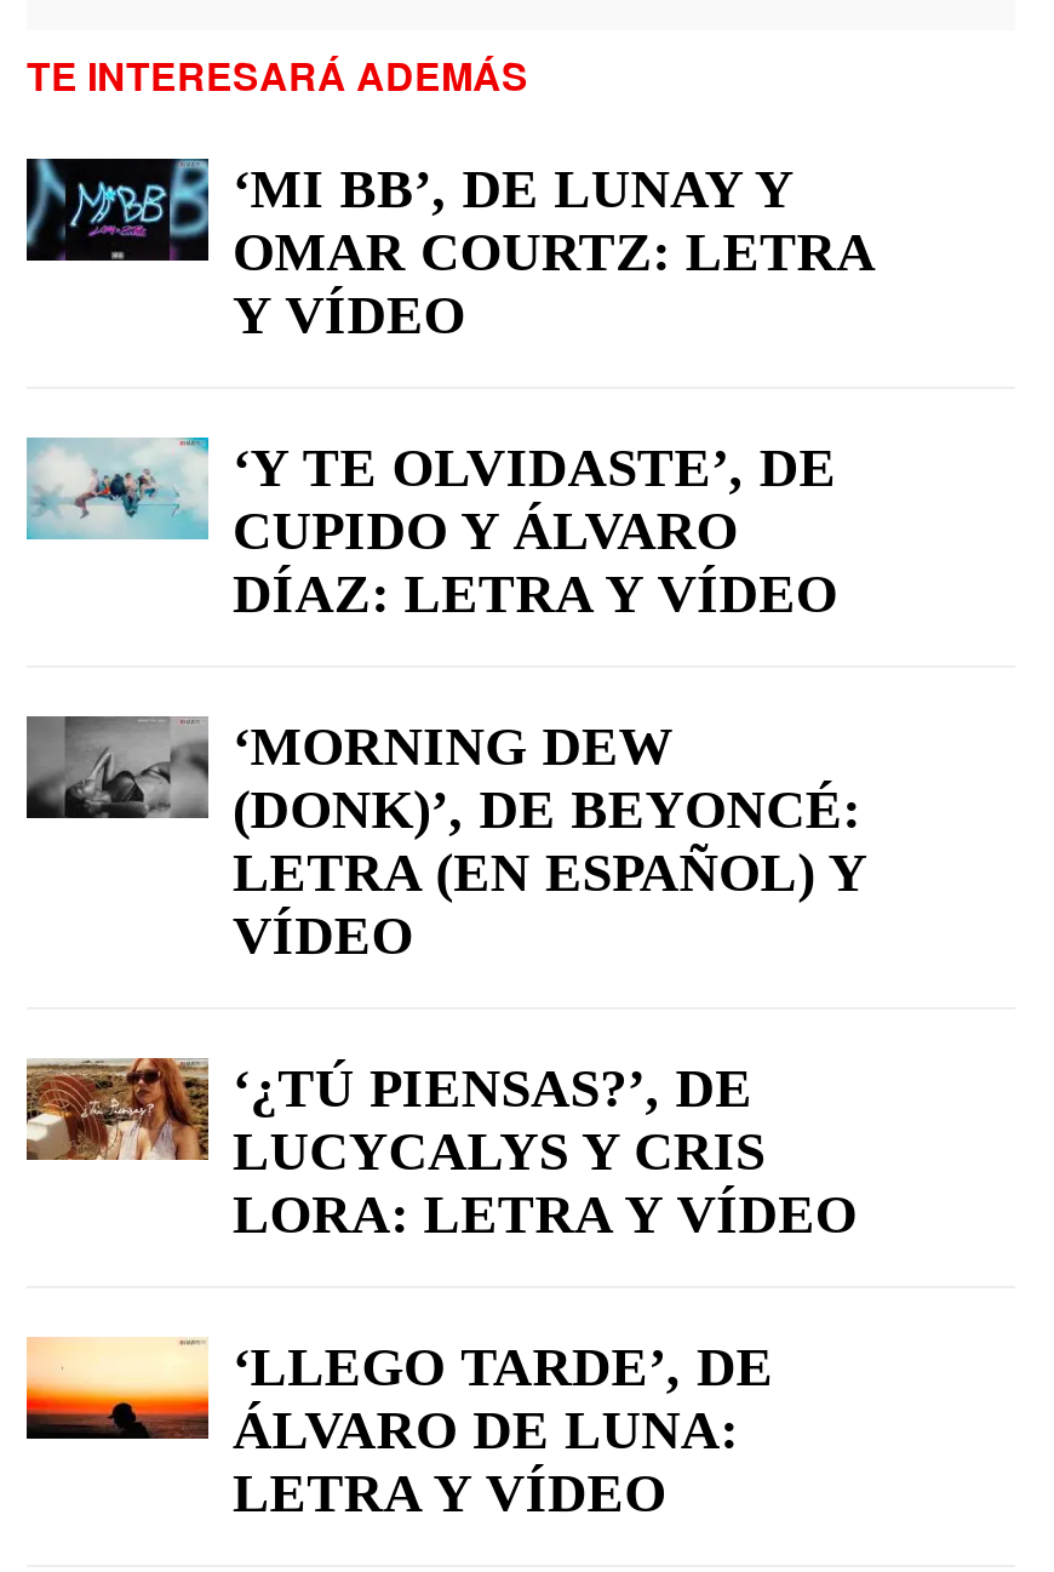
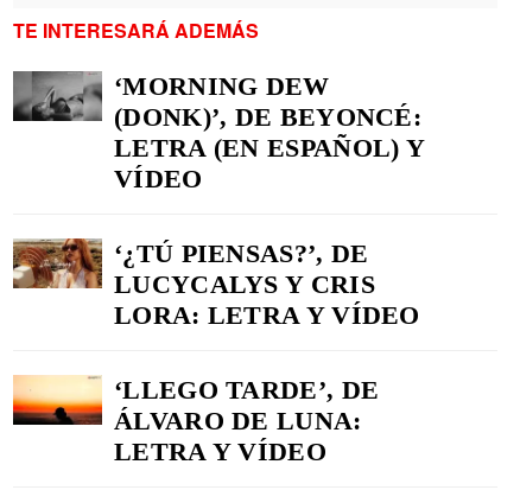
[24,156,873,623] [image] | ‘MI BB’, DE LUNAY Y | OMAR COURTZ: LETRA | Y VÍDEO | ‘Y TE OLVIDASTE’, DE | CUPIDO Y ÁLVARO | DÍAZ: LETRA Y VÍDEO -> none
[24,435,199,542] [image] -> none

